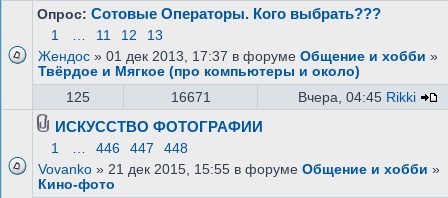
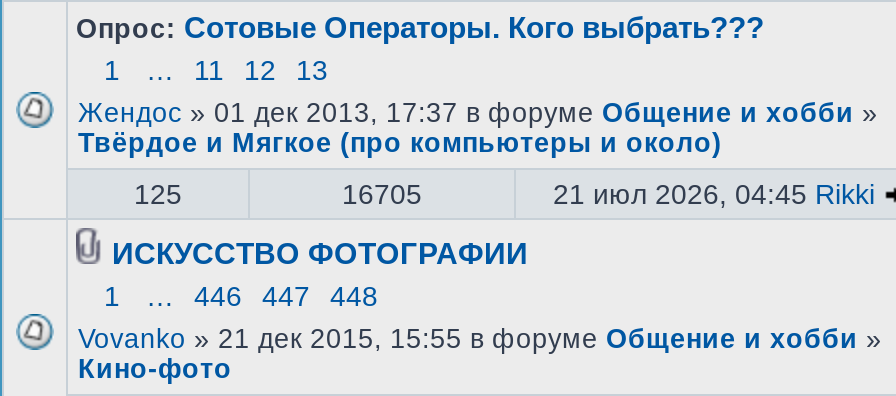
[170,89,416,105] 16671 | Вчера, 04:45 Rikki -> [342,178,875,210] 16705 | 21 июл 2026, 04:45 Rikki

